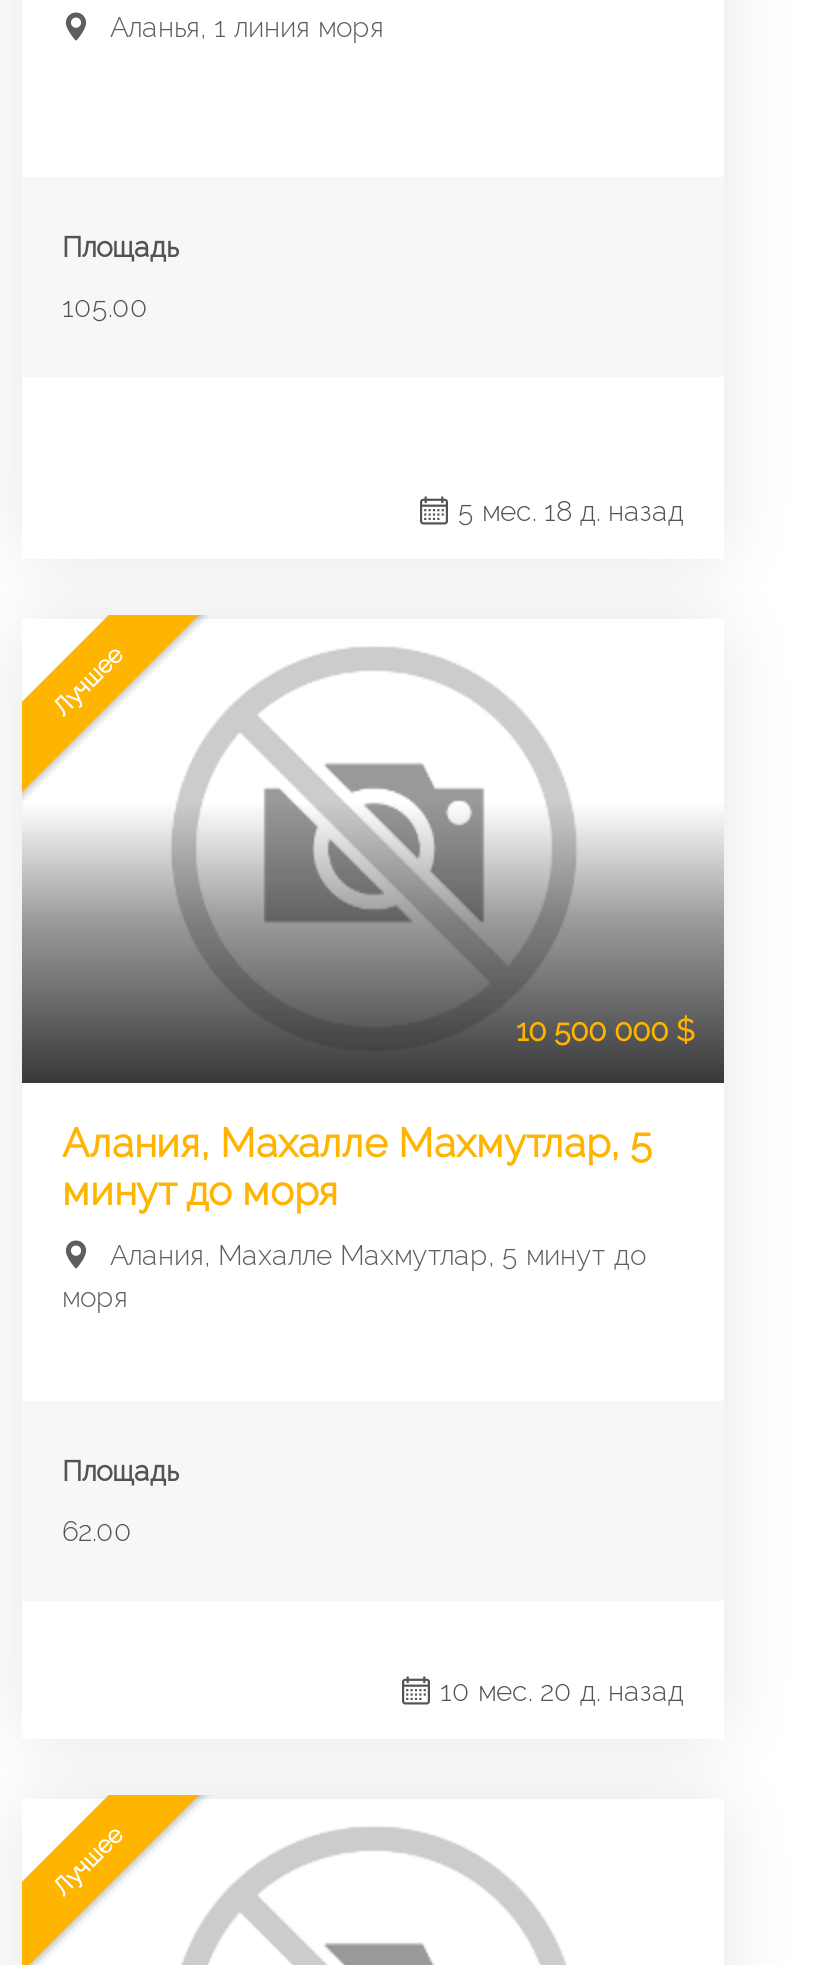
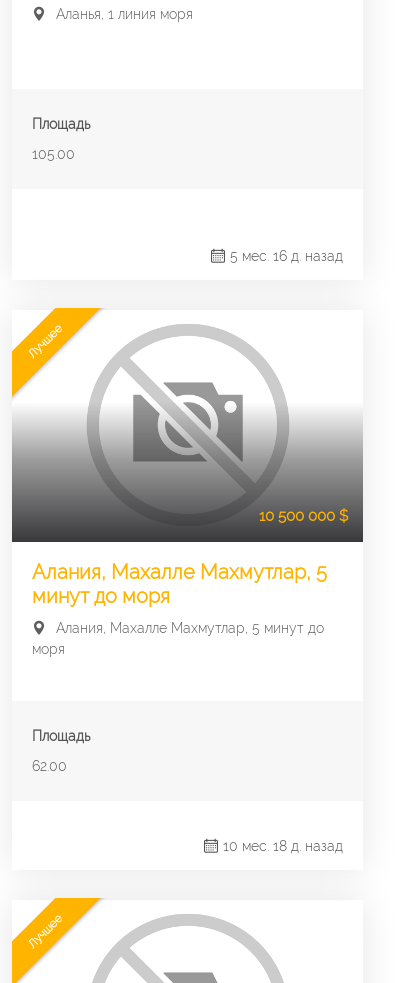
[458,494,684,526] 5 мес. 18 д. назад -> [230,247,343,263] 5 мес. 16 д. назад
[440,1674,684,1706] 10 мес. 20 д. назад -> [223,837,343,853] 10 мес. 18 д. назад

